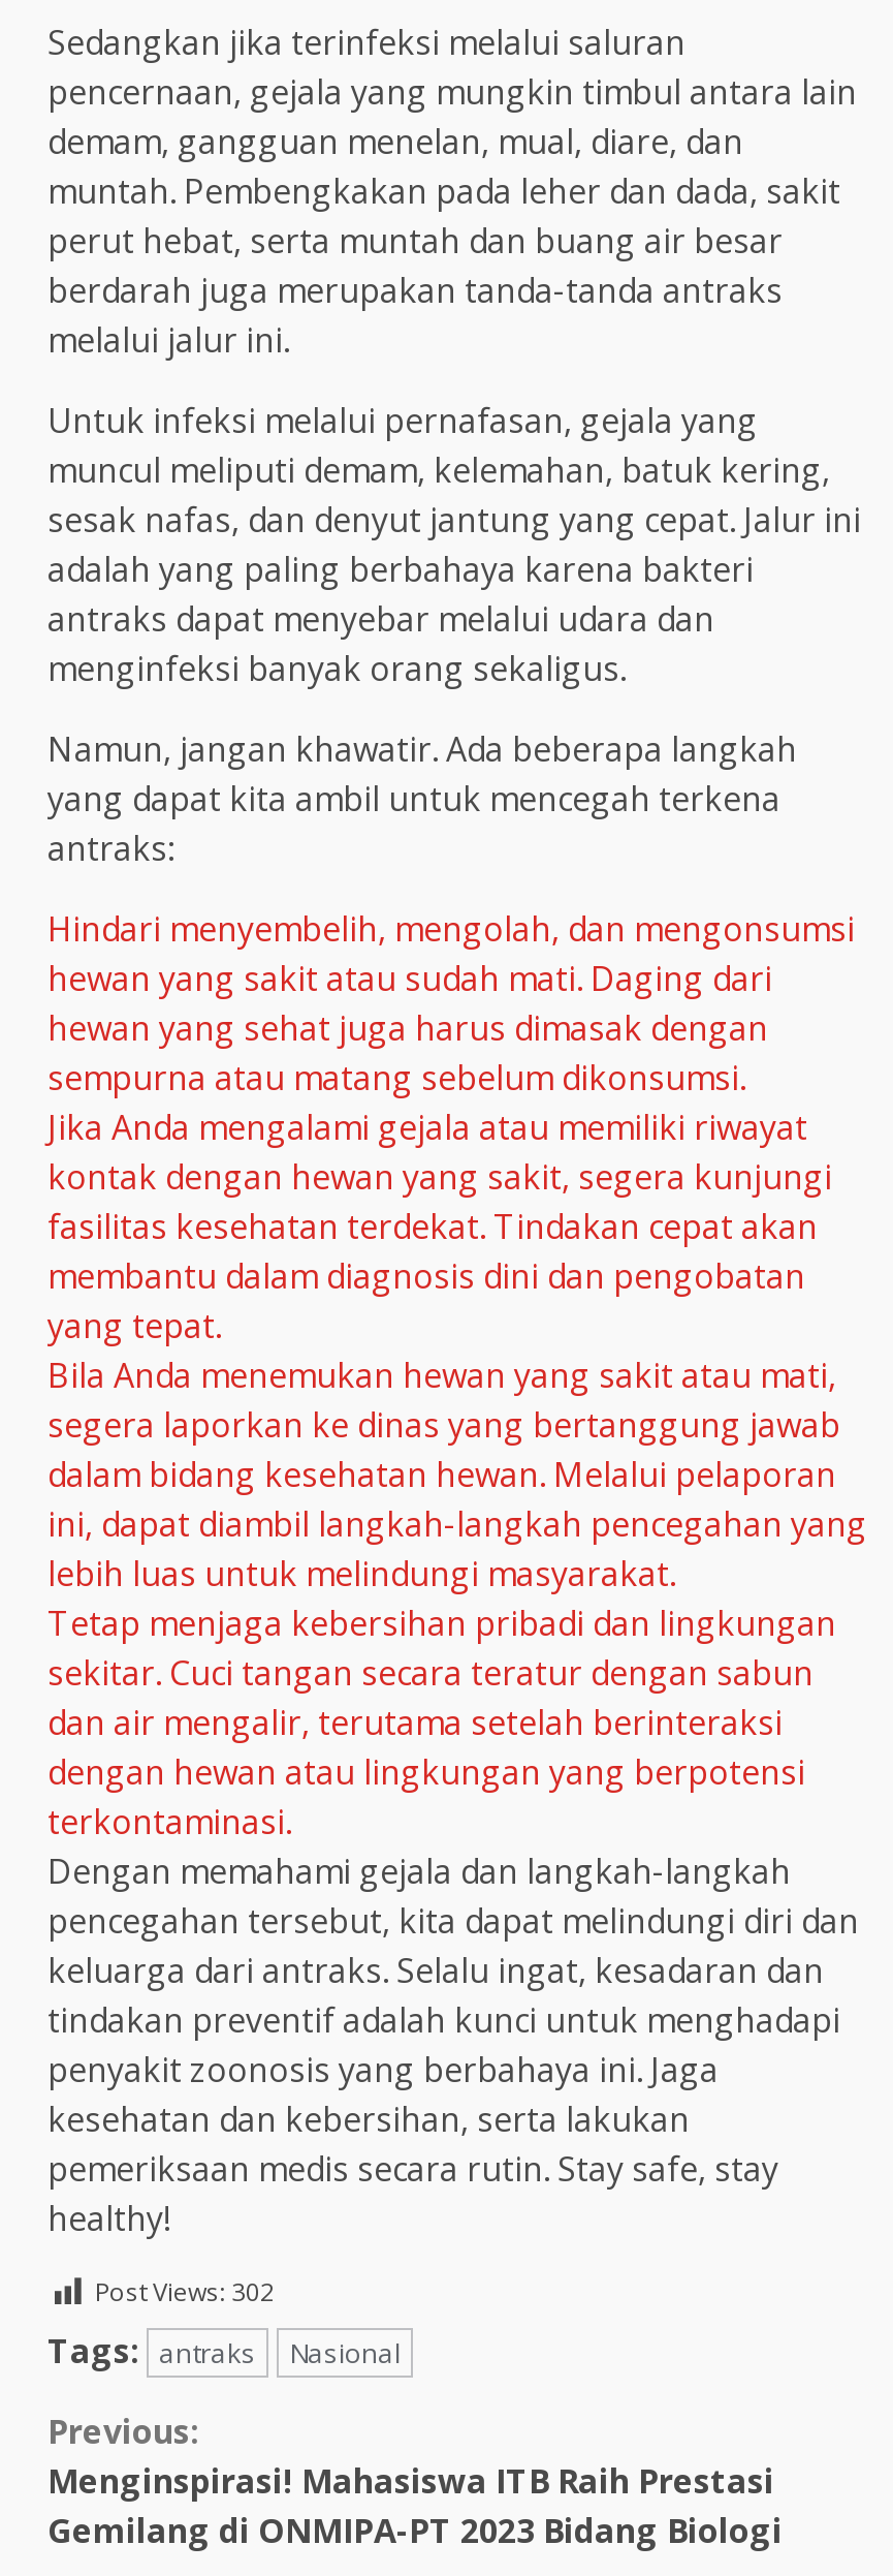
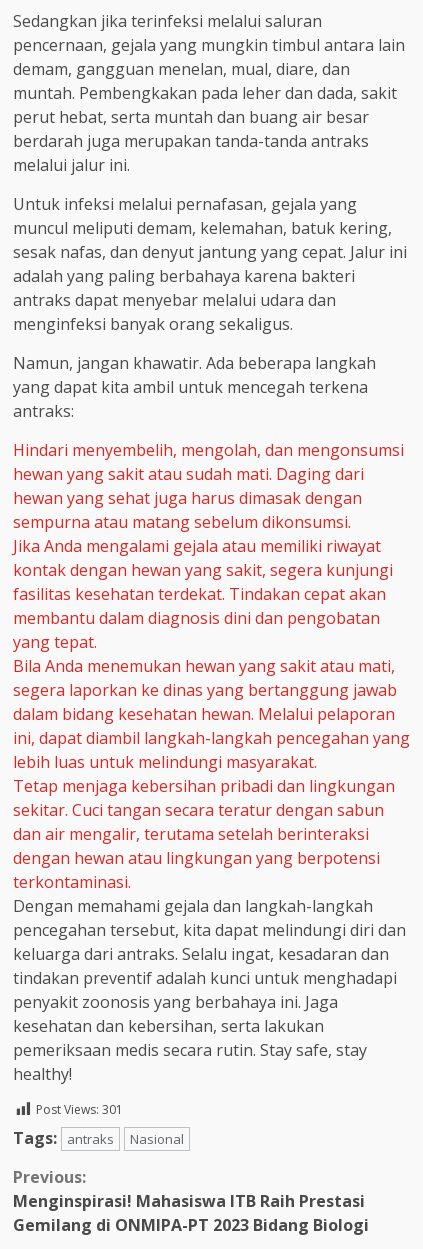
[95,2275,275,2310] Post Views: 302 -> [36,1101,123,1118] Post Views: 301

